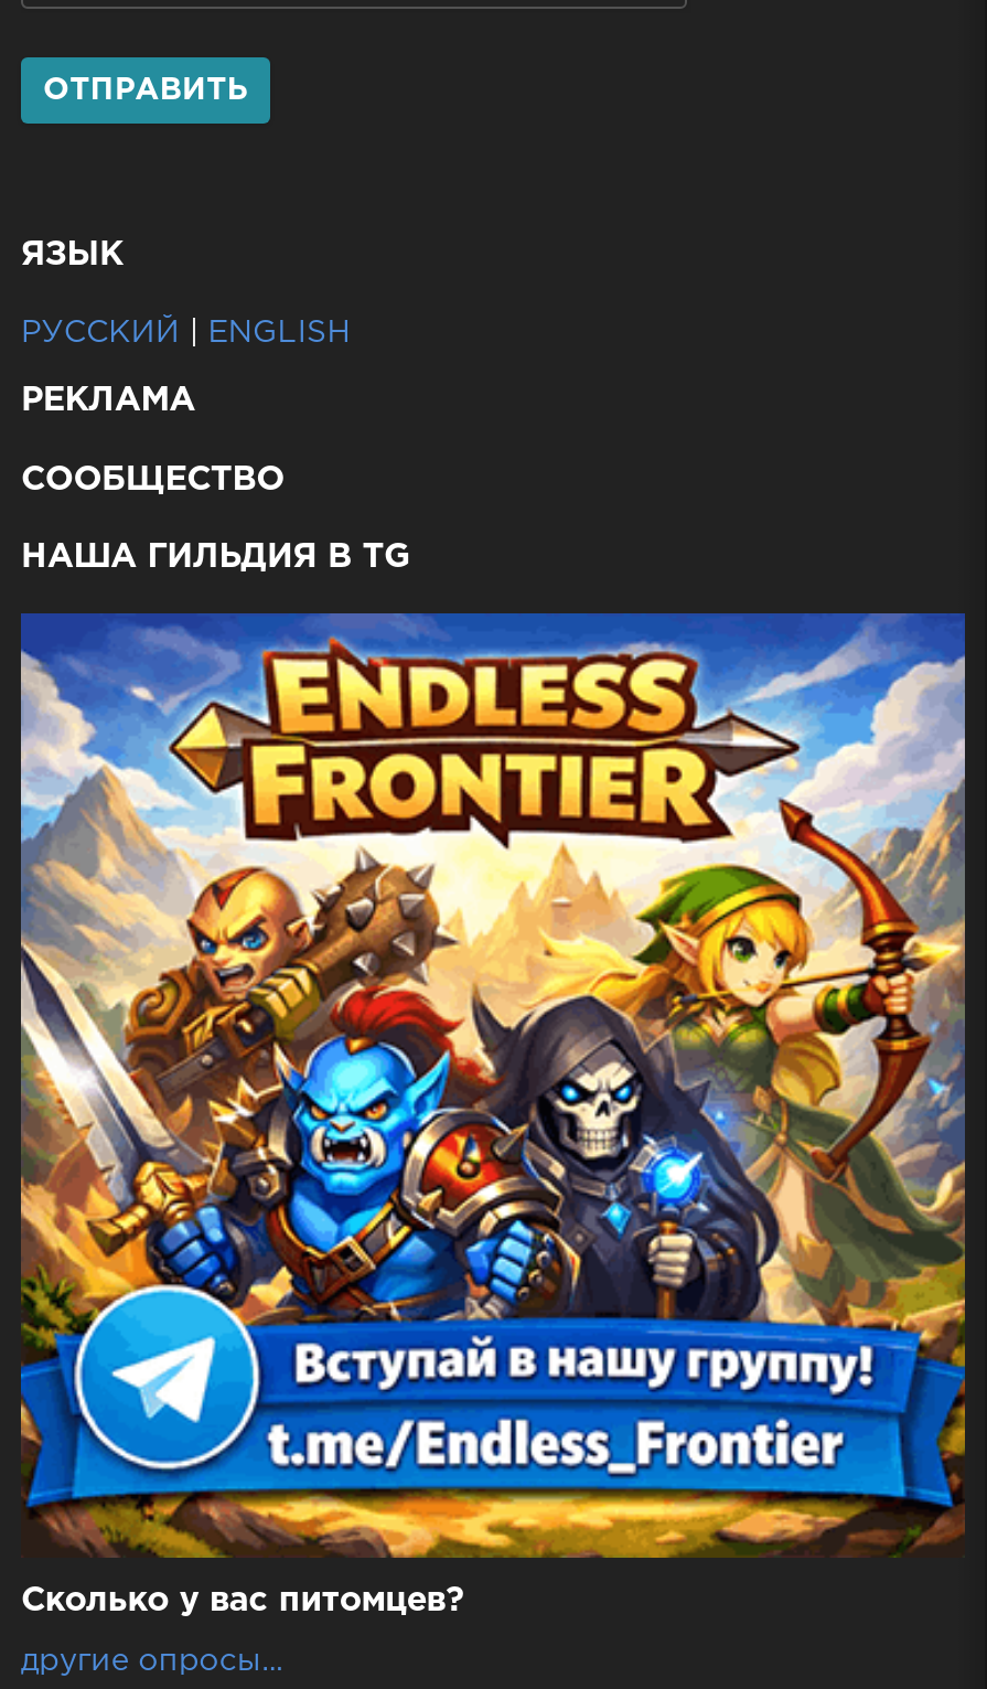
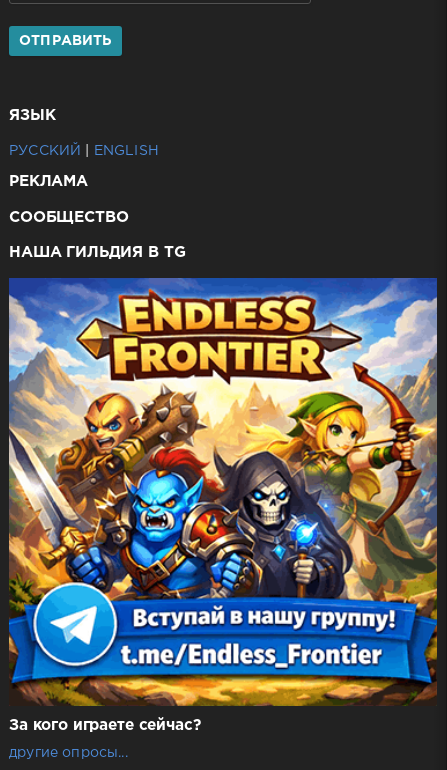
[21,1588,463,1616] Сколько у вас питомцев? -> [9,719,200,732] За кого играете сейчас?

